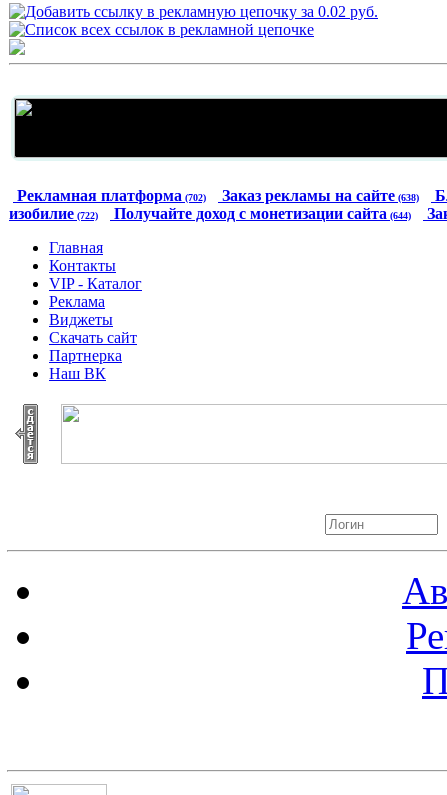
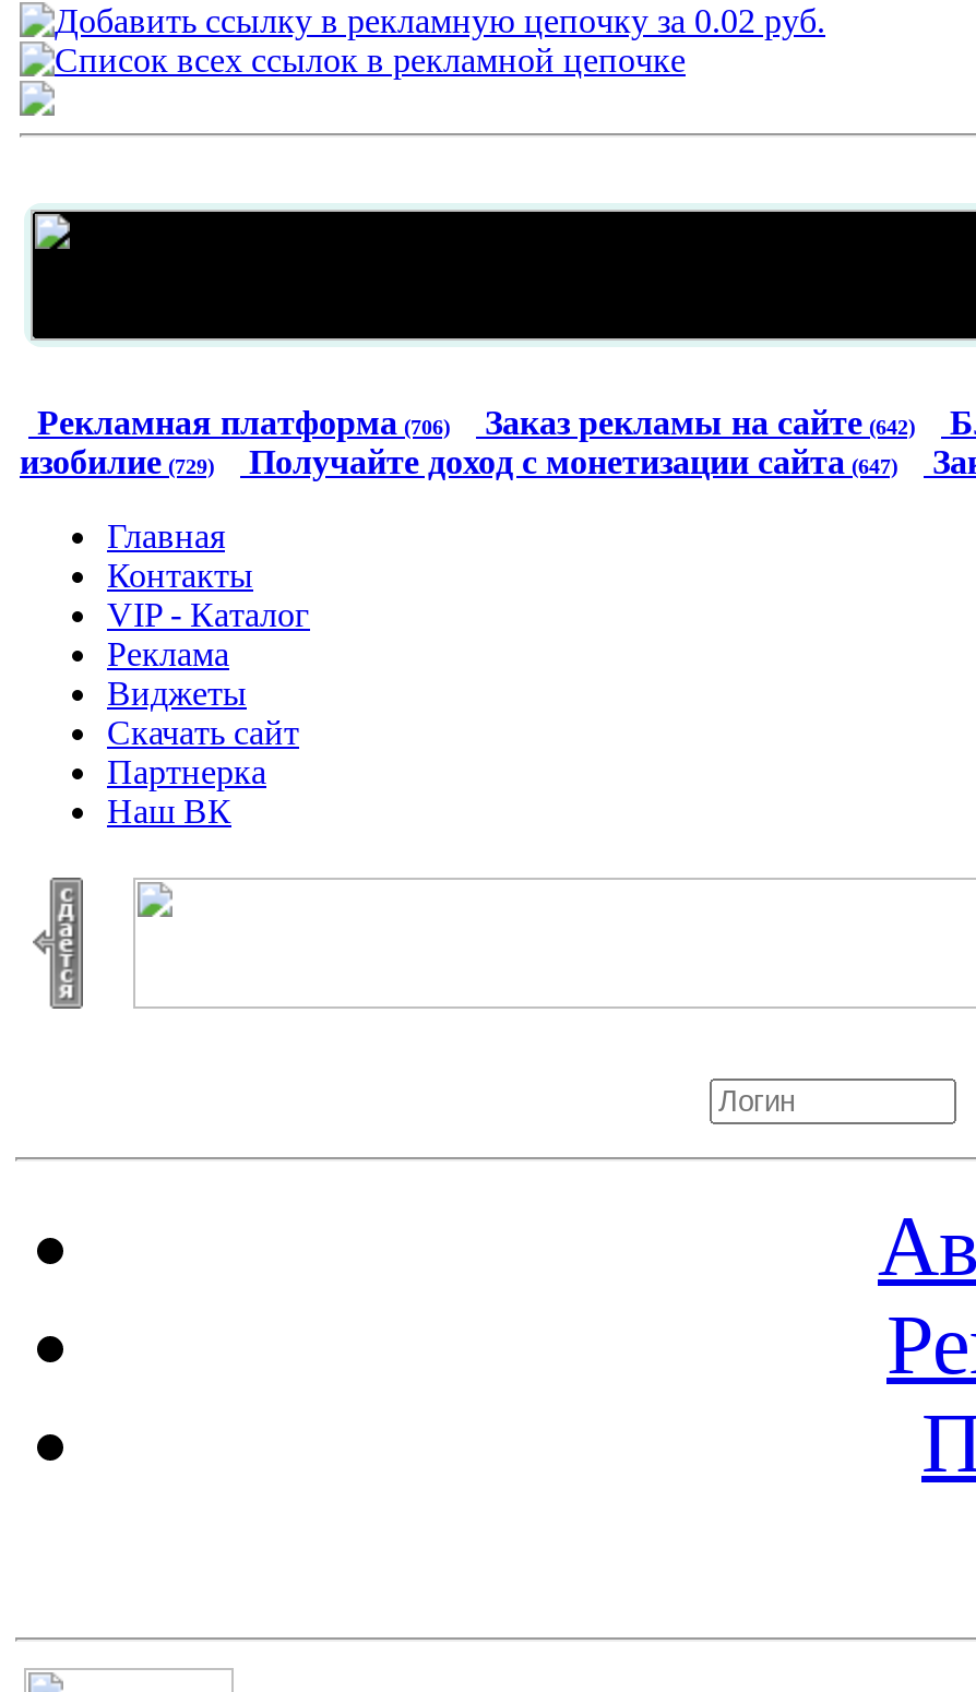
[13,187,206,204] Рекламная платформа (702) -> [28,404,450,441] Рекламная платформа (706)
[218,187,419,204] Заказ рекламы на сайте (638) -> [476,404,915,441] Заказ рекламы на сайте (642)
[9,205,98,222] изобилие (722) -> [20,443,214,480] изобилие (729)
[110,205,411,222] Получайте доход с монетизации сайта (644) -> [240,443,897,480] Получайте доход с монетизации сайта (647)

